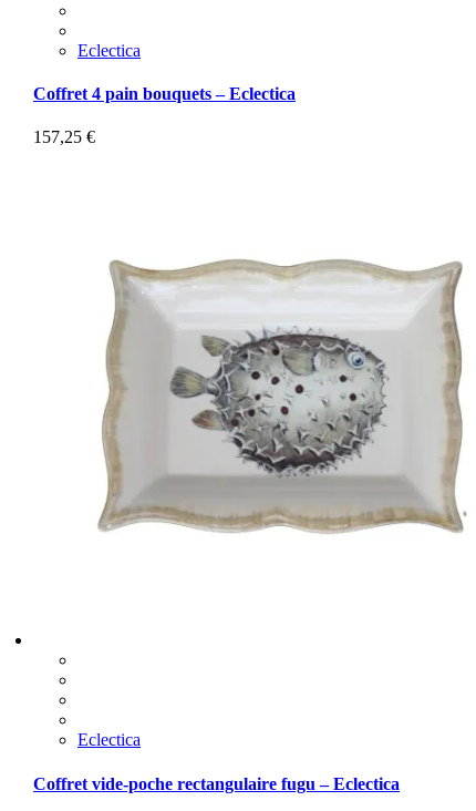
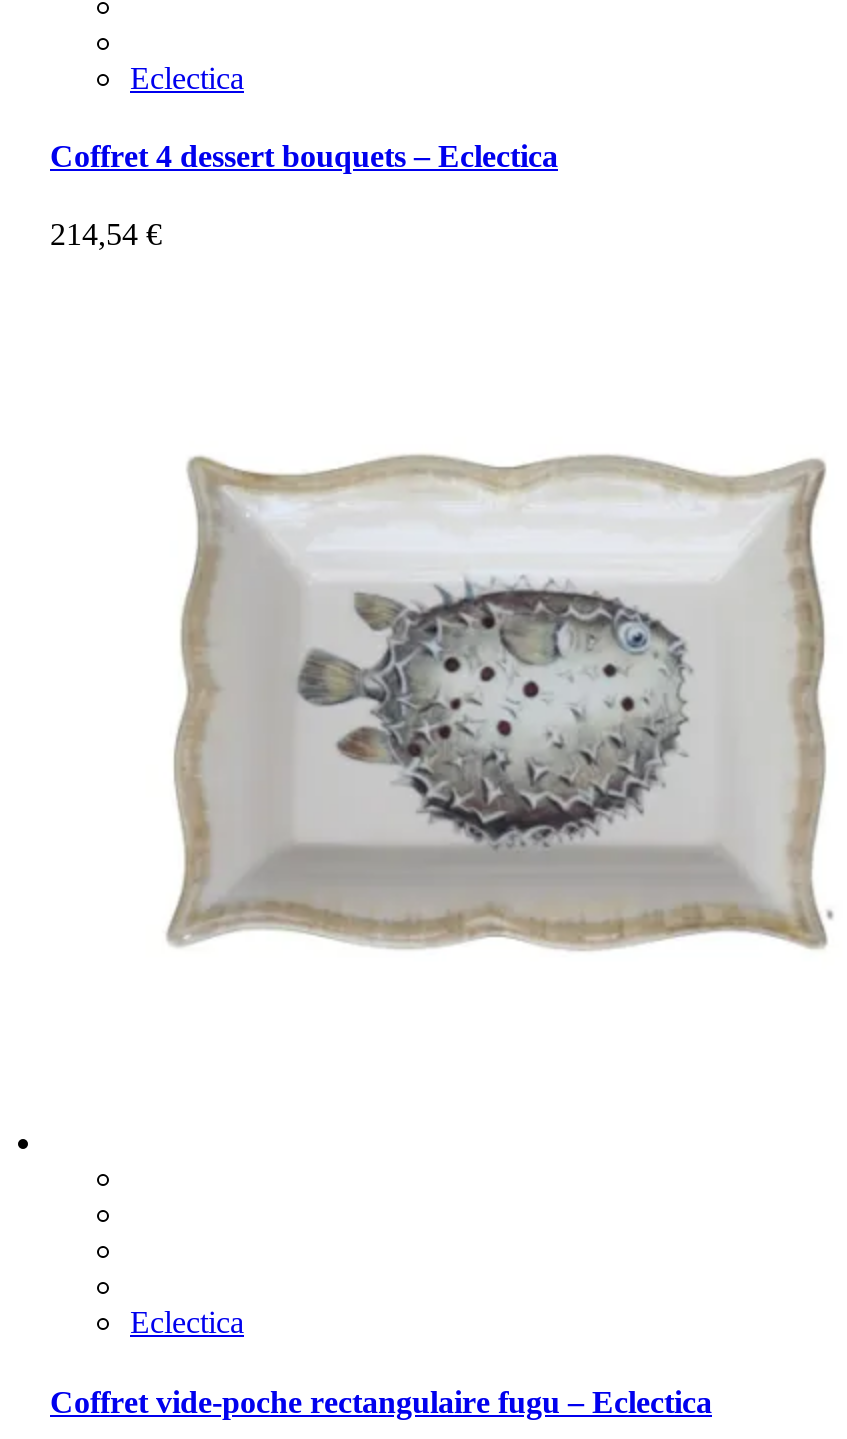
[33,84,296,103] Coffret 4 pain bouquets – Eclectica -> [50,139,558,173] Coffret 4 dessert bouquets – Eclectica
[33,128,95,147] 157,25 € -> [50,218,162,252] 214,54 €

